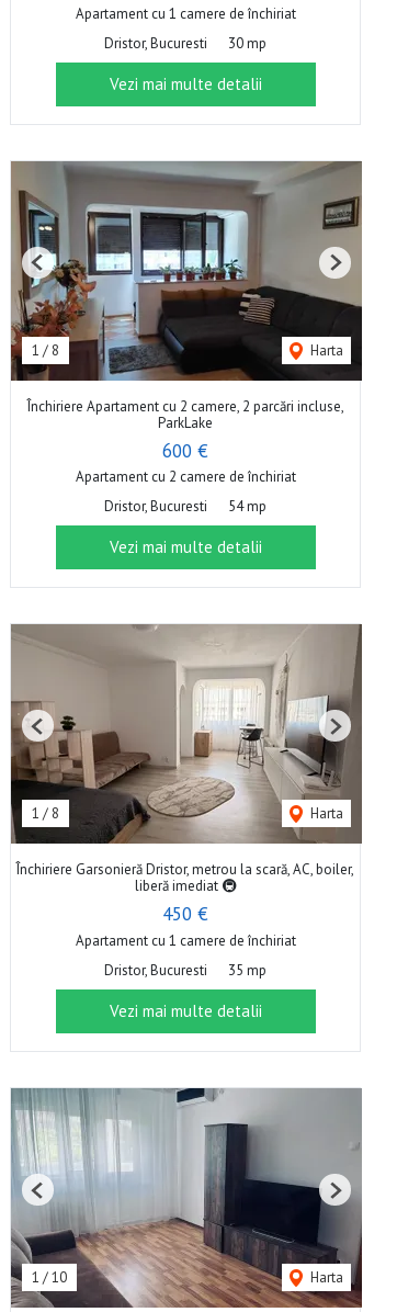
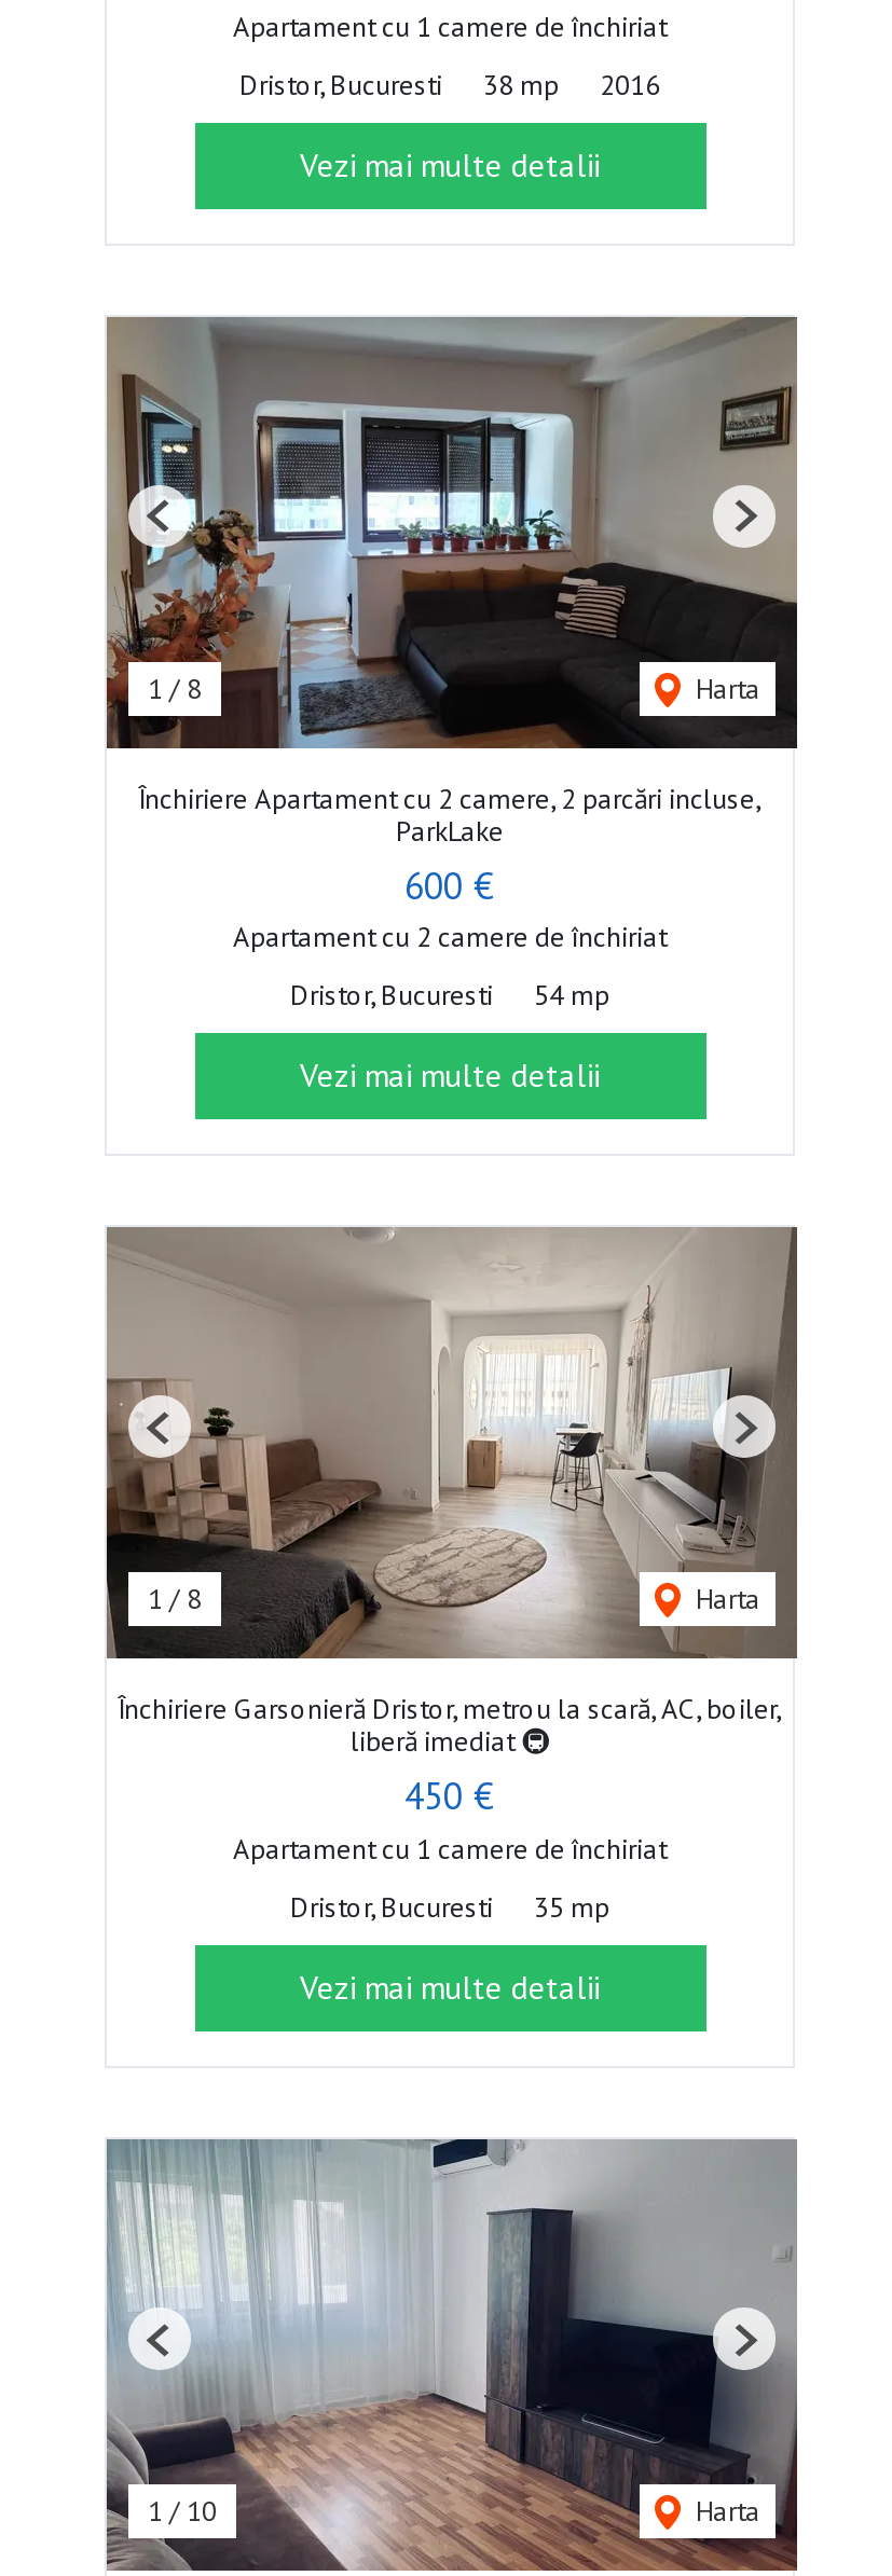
[228,34,266,52] 30 mp -> [483,66,660,103] 38 mp | 2016

